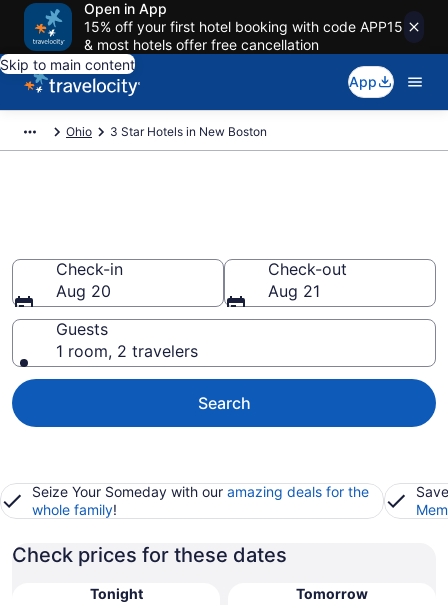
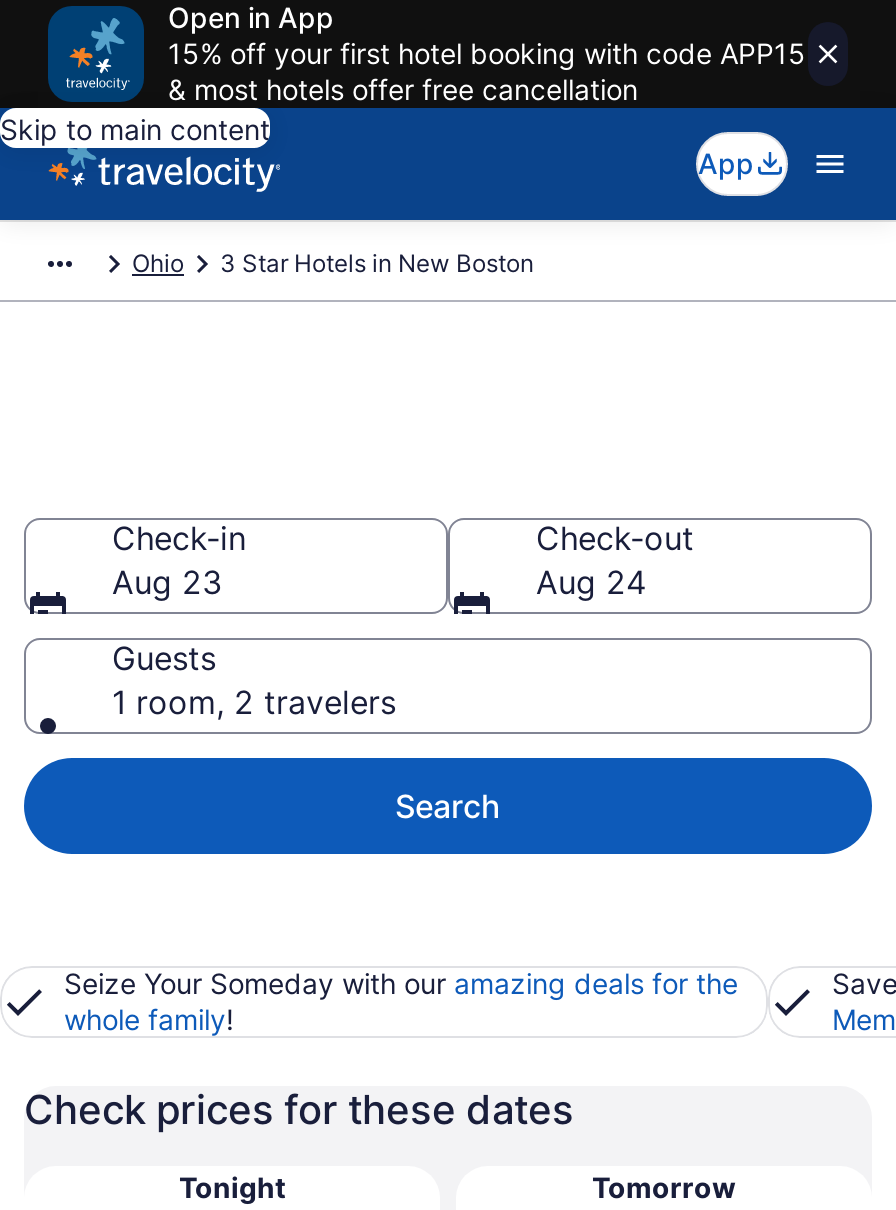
[56,281,111,301] Aug 20 -> [112,562,222,602] Aug 23
[268,281,320,301] Aug 21 -> [536,562,646,602] Aug 24

